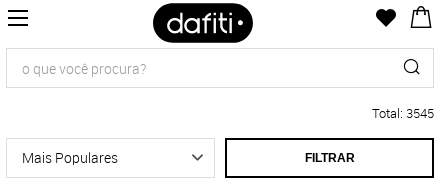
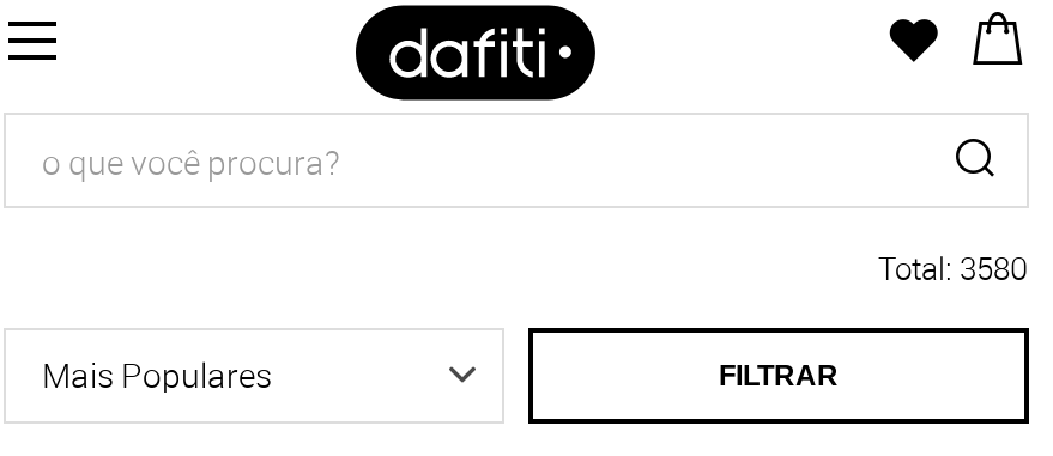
[372,104,434,122] Total: 3545 -> [878,247,1029,290] Total: 3580

